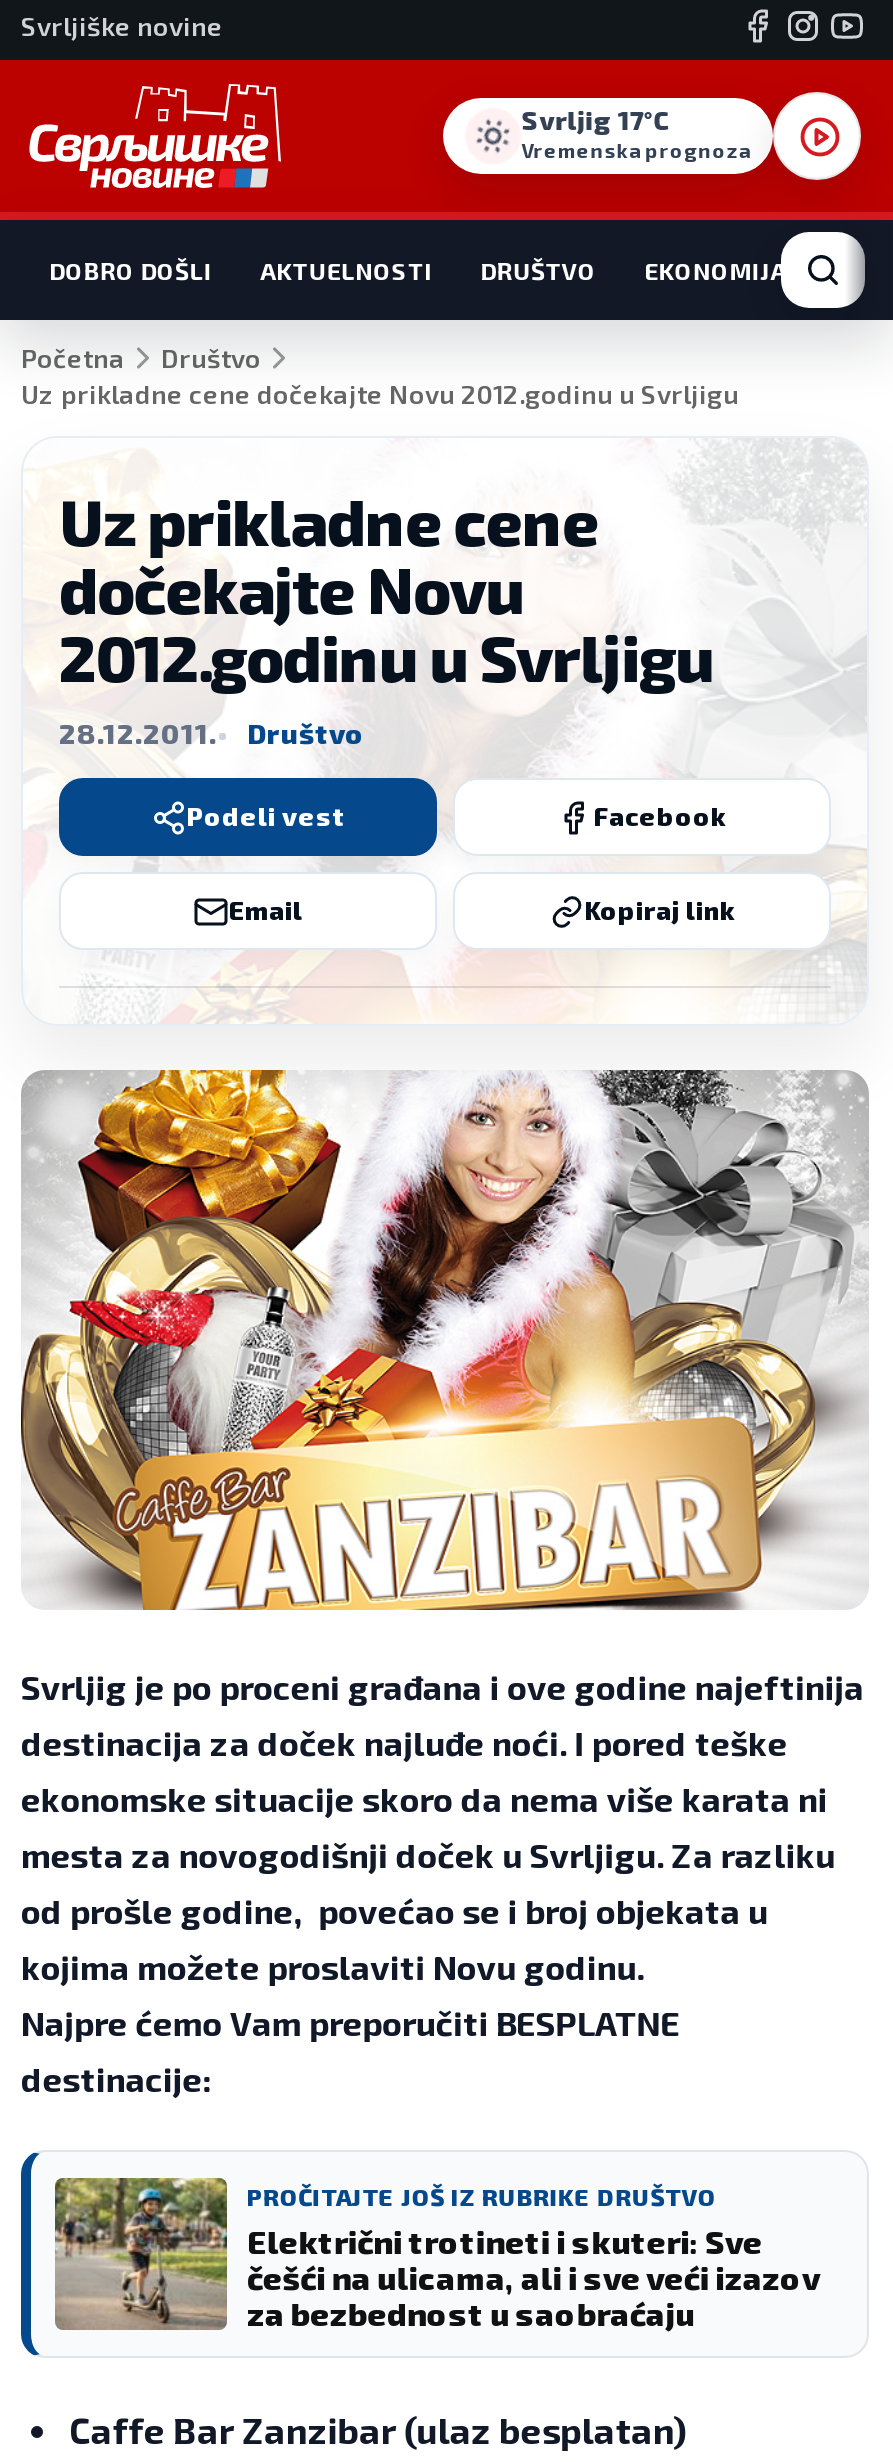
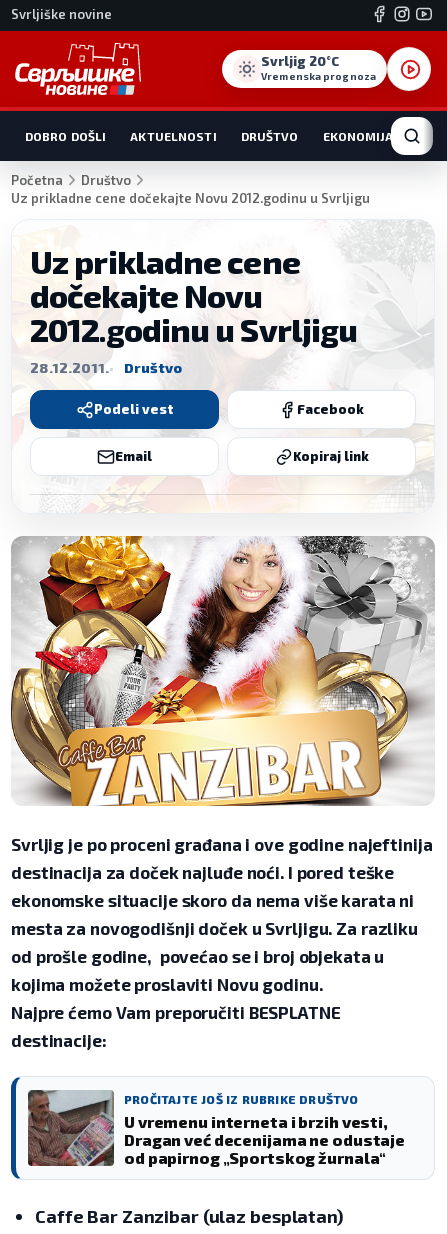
[521,104,669,136] Svrljig 17°C -> [261,53,339,69] Svrljig 20°C
[55,2176,820,2332] [image] | Električni trotineti i skuteri: Sve | češći na ulicama, ali i sve veći izazov | za bezbednost u saobraćaju -> [28,1089,405,1167] [image] | U vremenu interneta i brzih vesti, | Dragan već decenijama ne odustaje | od papirnog „Sportskog žurnala“

